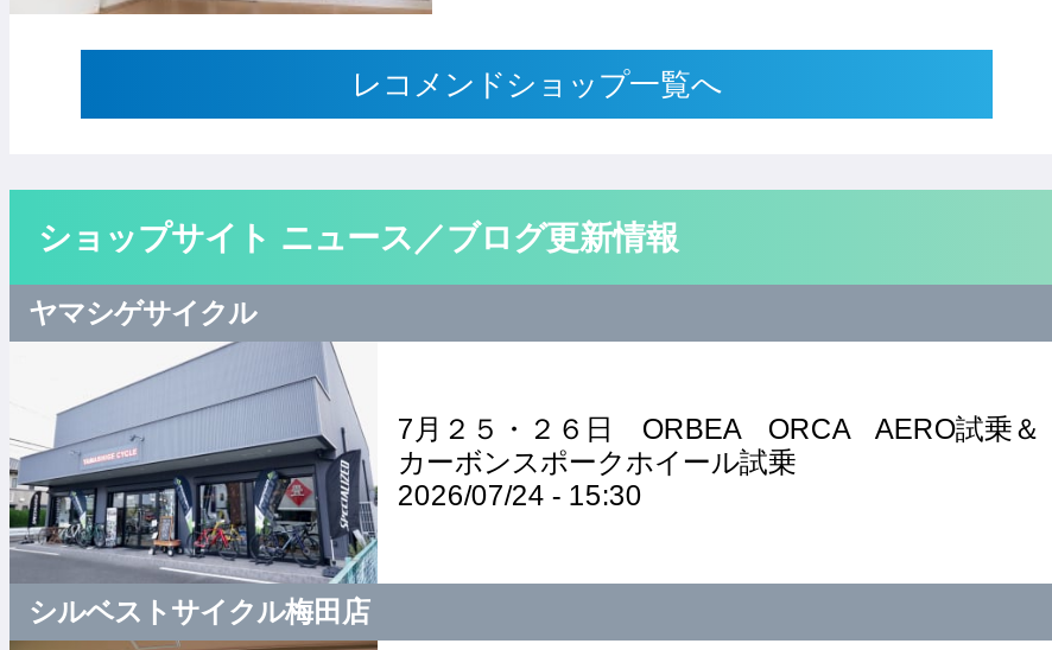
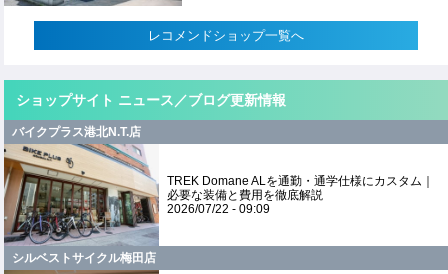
[28,296,256,330] ヤマシゲサイクル -> [12,125,141,139] バイクプラス港北N.T.店
[9,346,1041,584] [image] | 7月２５・２６日 ORBEA ORCA AERO試乗＆ | カーボンスポークホイール試乗 | 2026/07/24 - 15:30 -> [3,146,434,246] [image] | TREK Domane ALを通勤・通学仕様にカスタム｜ | 必要な装備と費用を徹底解説 | 2026/07/22 - 09:09

